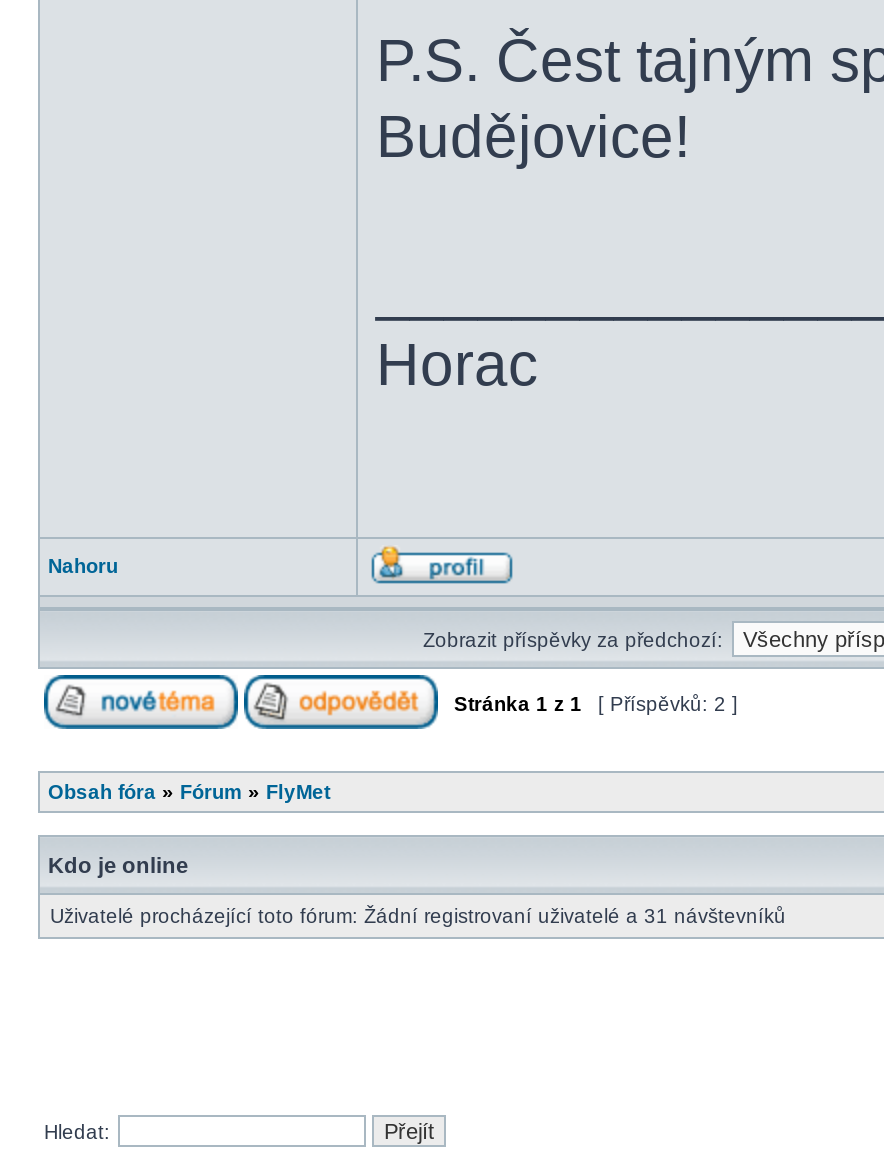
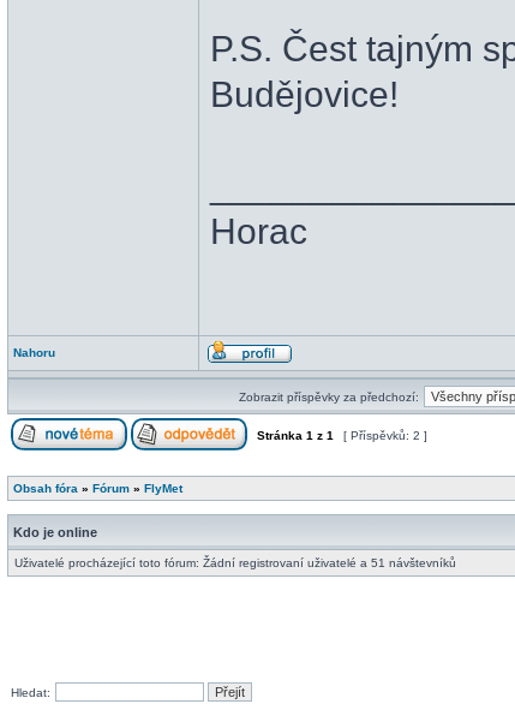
[50,905,786,927] Uživatelé procházející toto fórum: Žádní registrovaní uživatelé a 31 návštevníků -> [14,556,456,569] Uživatelé procházející toto fórum: Žádní registrovaní uživatelé a 51 návštevníků

